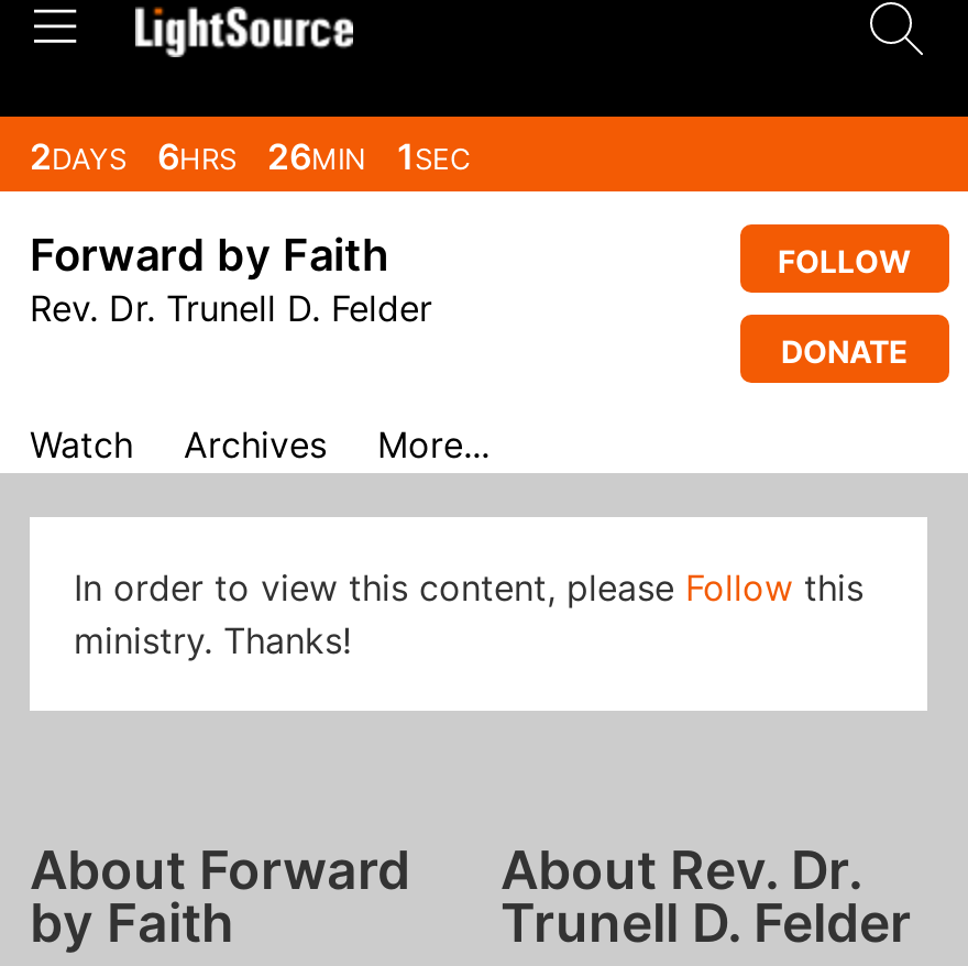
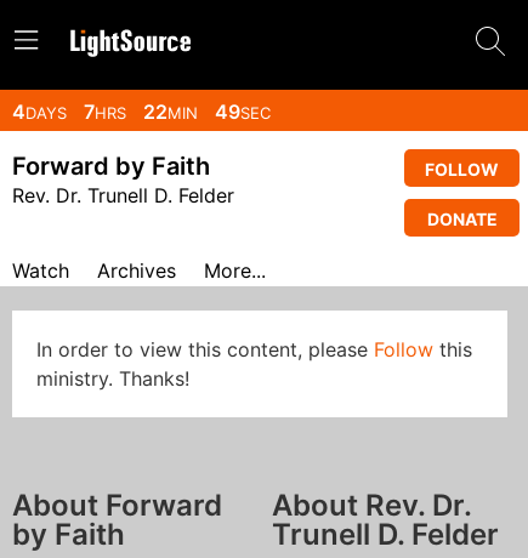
[30,134,479,178] 2DAYS 6HRS 26MIN 1SEC -> [12,99,276,124] 4DAYS 7HRS 22MIN 49SEC

